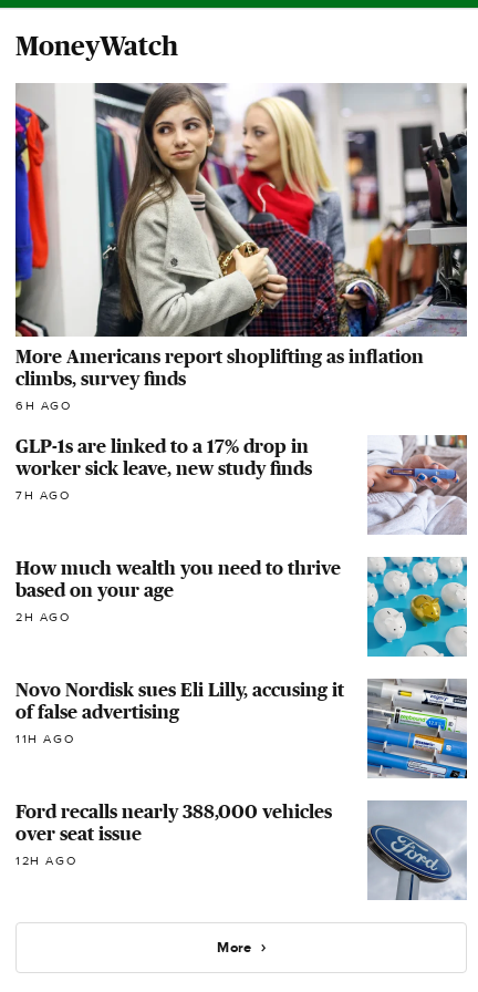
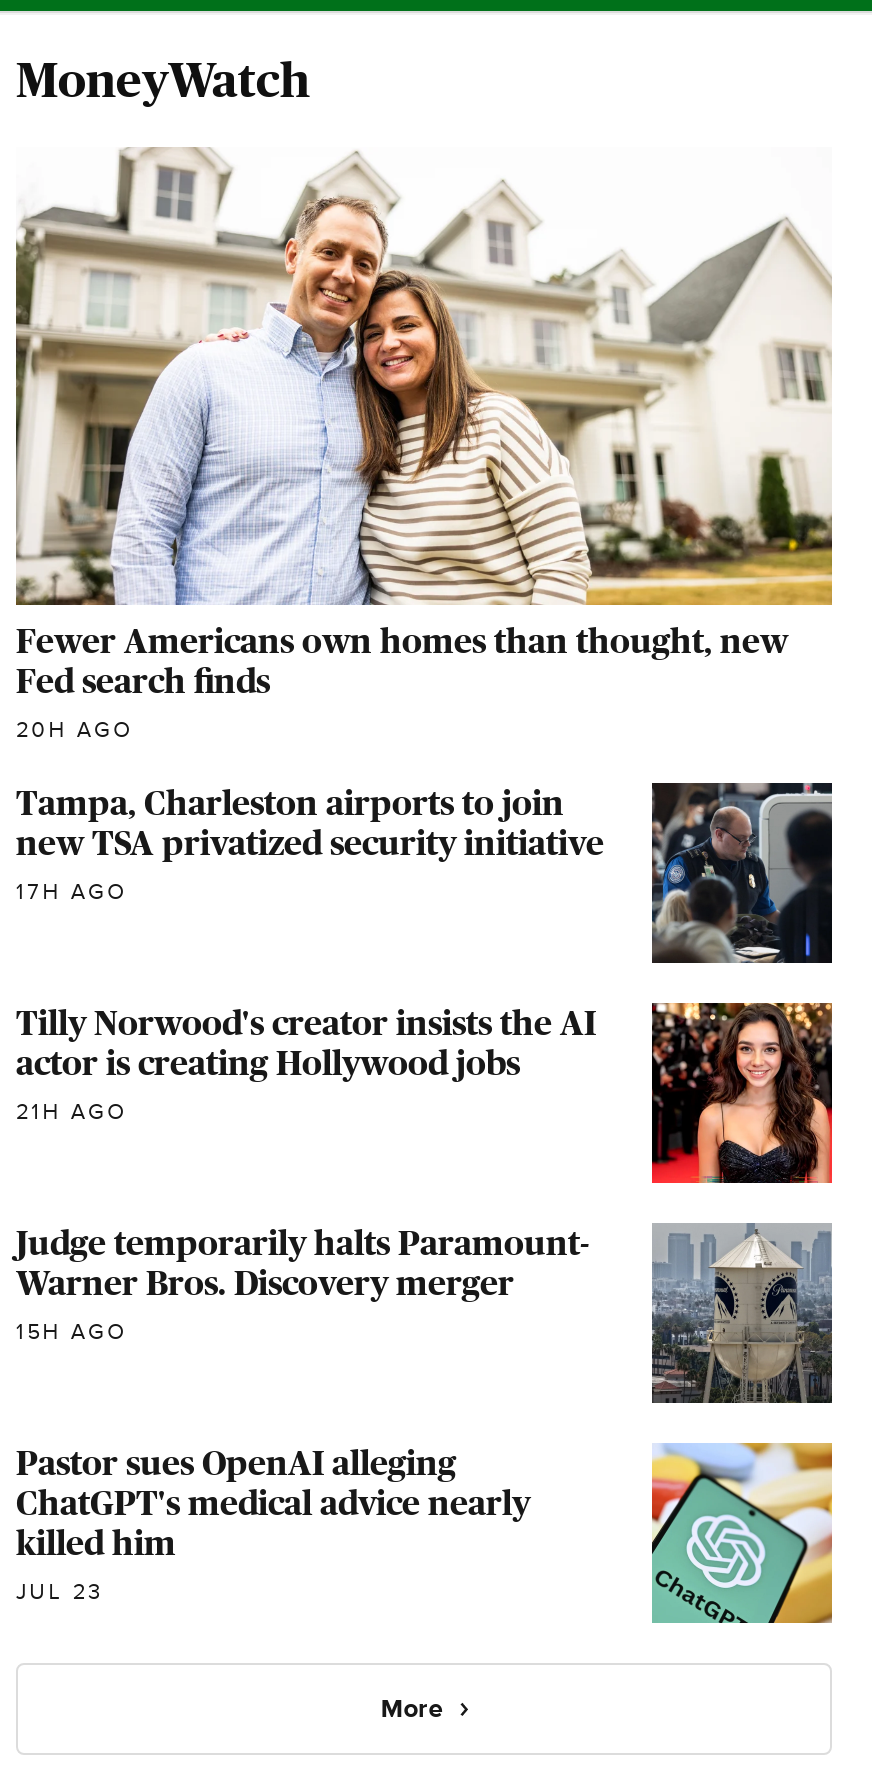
[14,82,468,413] [image] | More Americans report shoplifting as inflation | climbs, survey finds | 6H AGO -> [14,147,834,743] [image] | Fewer Americans own homes than thought, new | Fed search finds | 20H AGO
[15,435,312,503] GLP-1s are linked to a 17% drop in | worker sick leave, new study finds | 7H AGO -> [16,783,604,905] Tampa, Charleston airports to join | new TSA privatized security initiative | 17H AGO
[367,434,468,535] [image] -> [650,781,834,965] [image]
[15,556,468,658] [image] | How much wealth you need to thrive | based on your age | 2H AGO -> [16,1001,834,1185] [image] | Tilly Norwood's creator insists the AI | actor is creating Hollywood jobs | 21H AGO
[15,679,468,779] [image] | Novo Nordisk sues Eli Lilly, accusing it | of false advertising | 11H AGO -> [16,1223,834,1405] [image] | Judge temporarily halts Paramount- | Warner Bros. Discovery merger | 15H AGO
[15,801,332,868] Ford recalls nearly 388,000 vehicles | over seat issue | 12H AGO -> [16,1443,530,1605] Pastor sues OpenAI alleging | ChatGPT's medical advice nearly | killed him | JUL 23
[366,800,467,900] [image] -> [650,1441,834,1625] [image]

